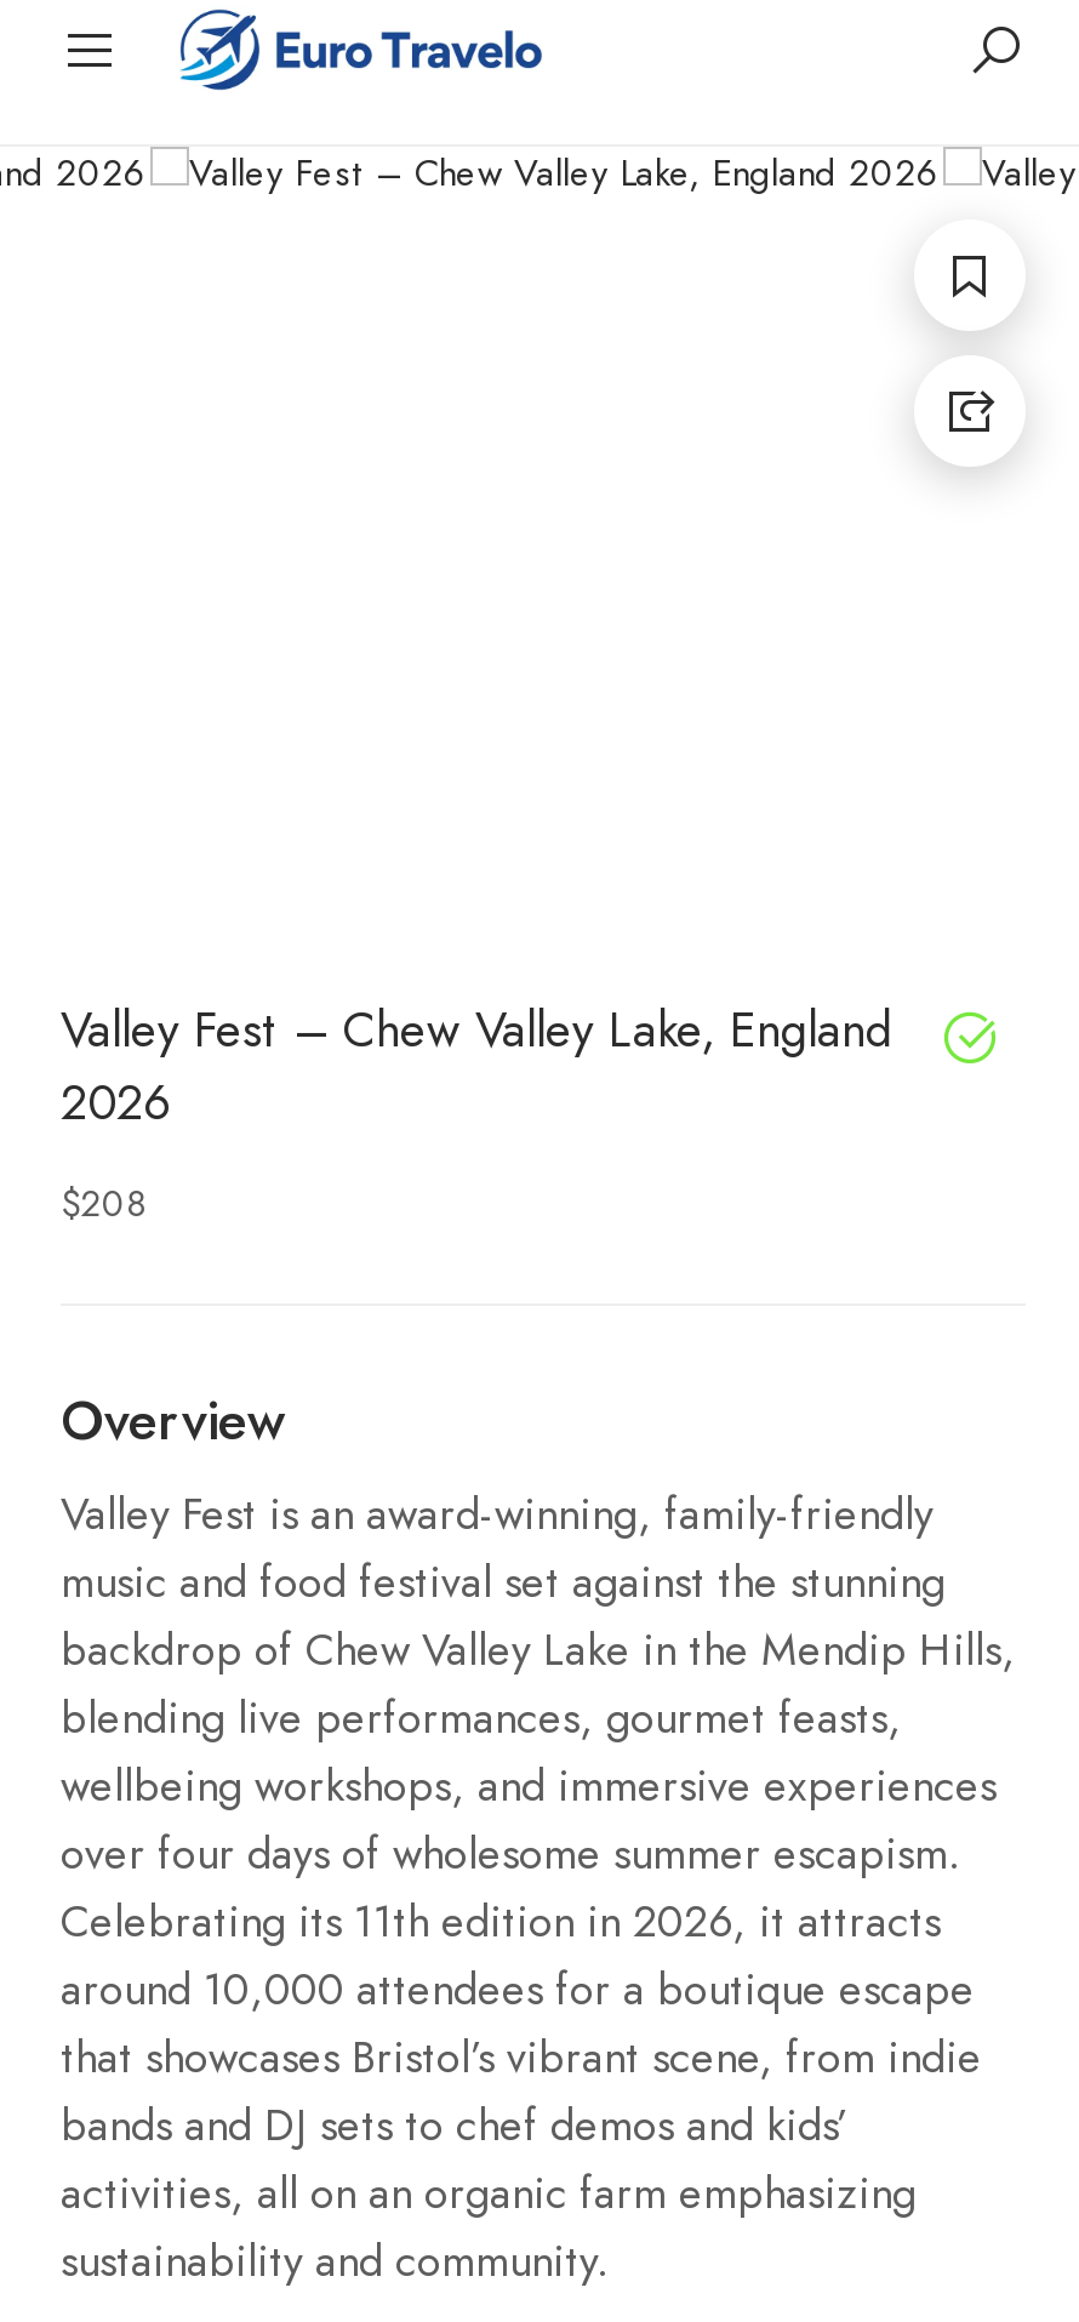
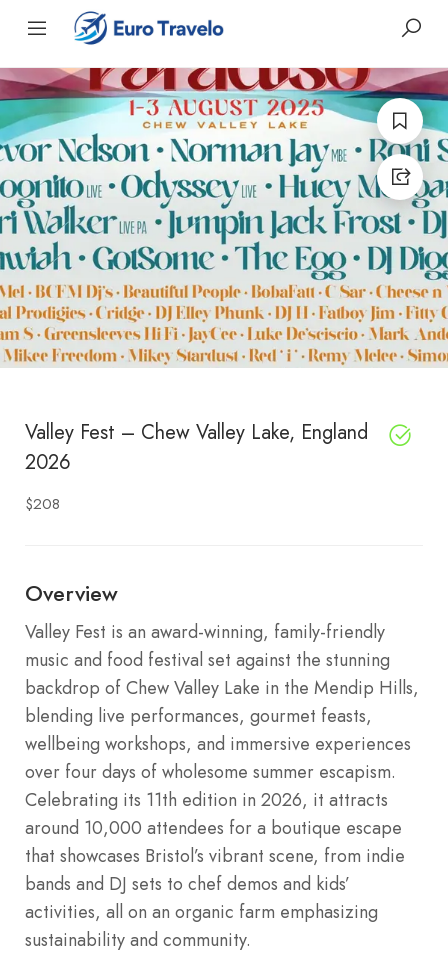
none -> [3,67,445,368] [image]

